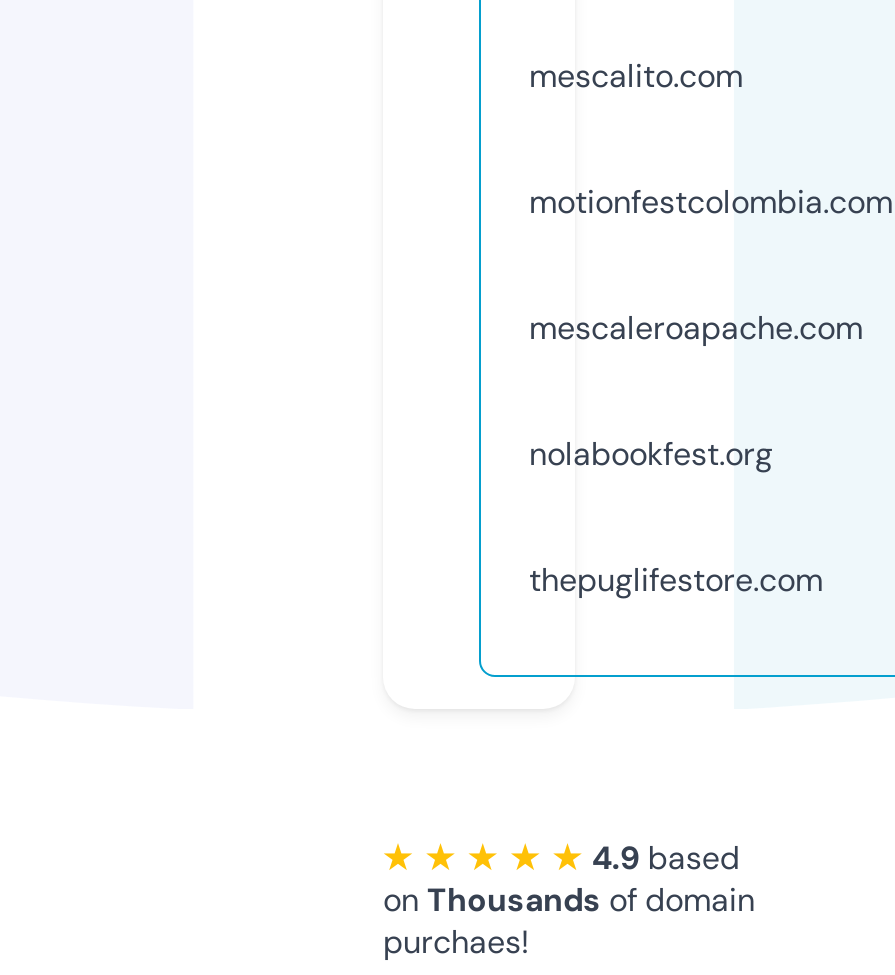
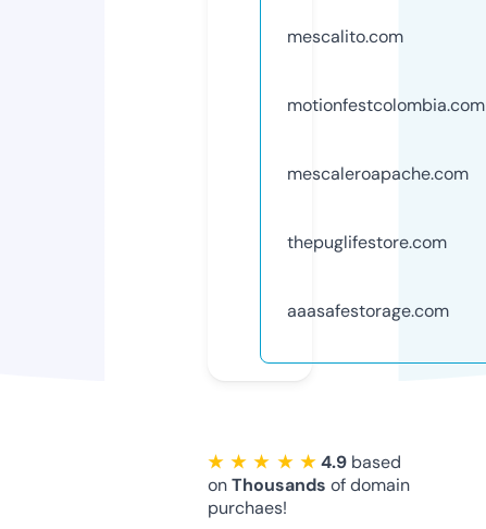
[529,433,773,475] nolabookfest.org -> none
moved [529,559,823,601] -> [287,231,447,253]: thepuglifestore.com
none -> [287,299,449,322] aaasafestorage.com

